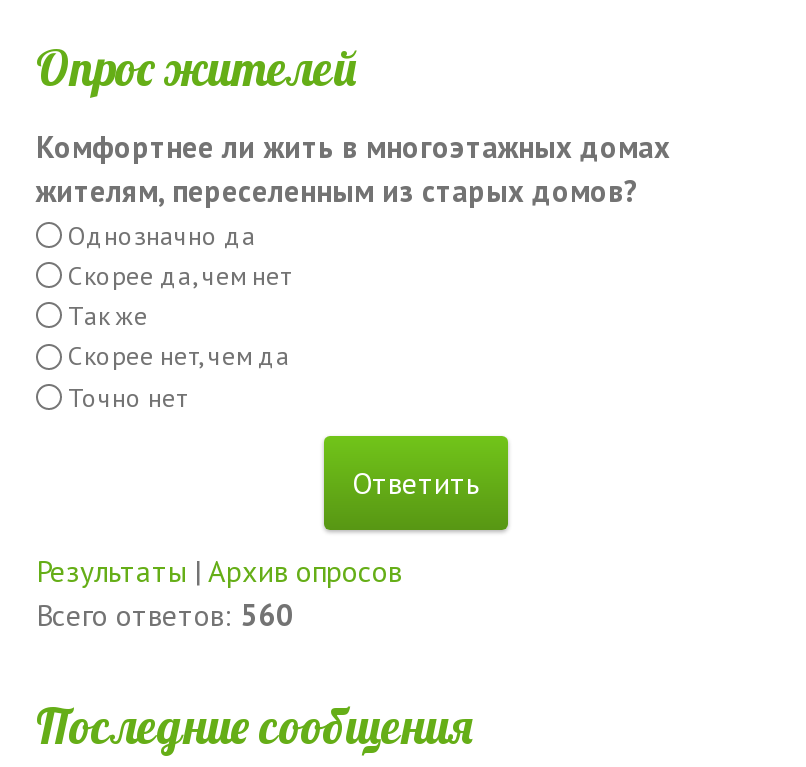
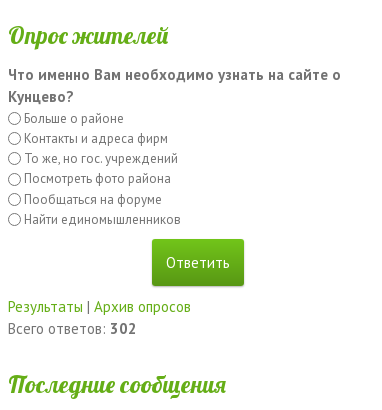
[36,127,670,414] Комфортнее ли жить в многоэтажных домах | жителям, переселенным из старых домов? | Однозначно да | Скорее да, чем нет | Так же | Скорее нет, чем да | Точно нет -> [8,64,341,228] Что именно Вам необходимо узнать на сайте о | Кунцево? | Больше о районе | Контакты и адреса фирм | То же, но гос. учреждений | Посмотреть фото района | Пообщаться на форуме | Найти единомышленников
[36,596,294,634] Всего ответов: 560 -> [8,319,137,338] Всего ответов: 302

